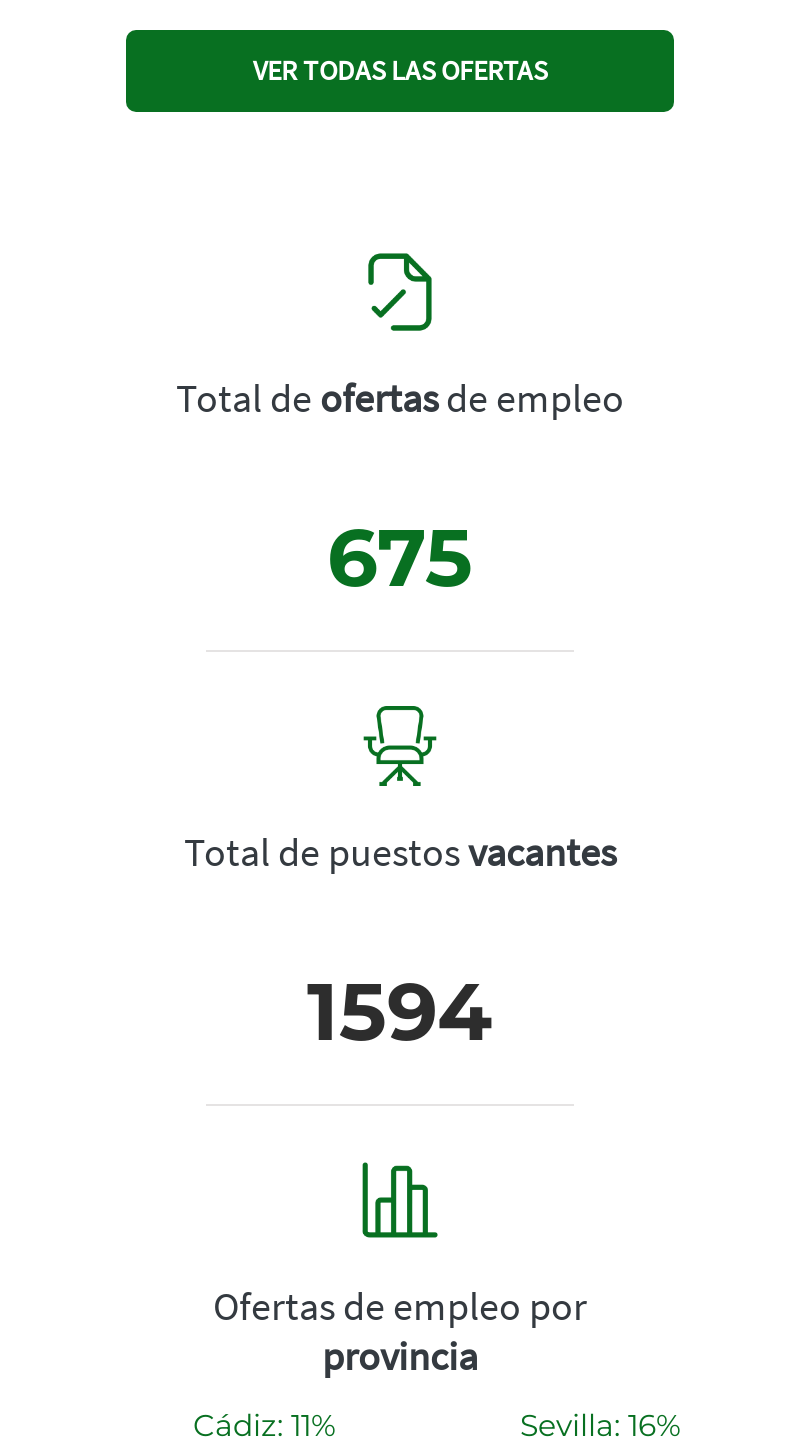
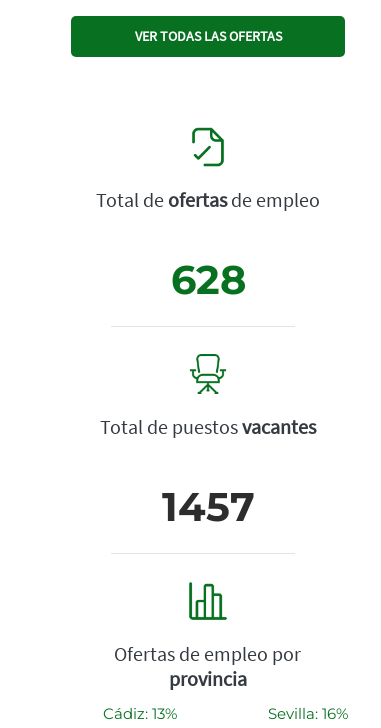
[327,508,473,606] 675 -> [170,255,245,304] 628
[307,962,493,1060] 1594 -> [161,482,254,531] 1457
[193,1406,335,1444] Cádiz: 11% -> [103,704,177,723] Cádiz: 13%

